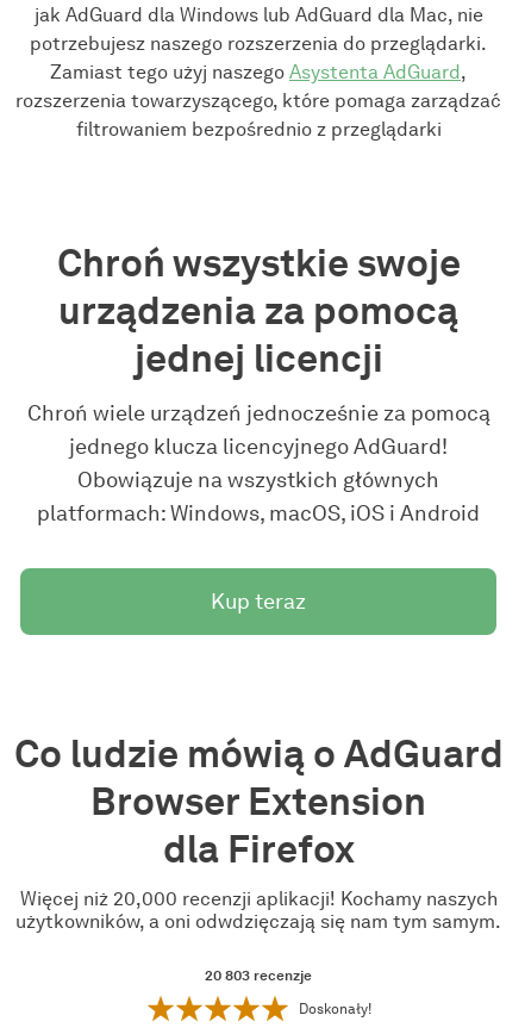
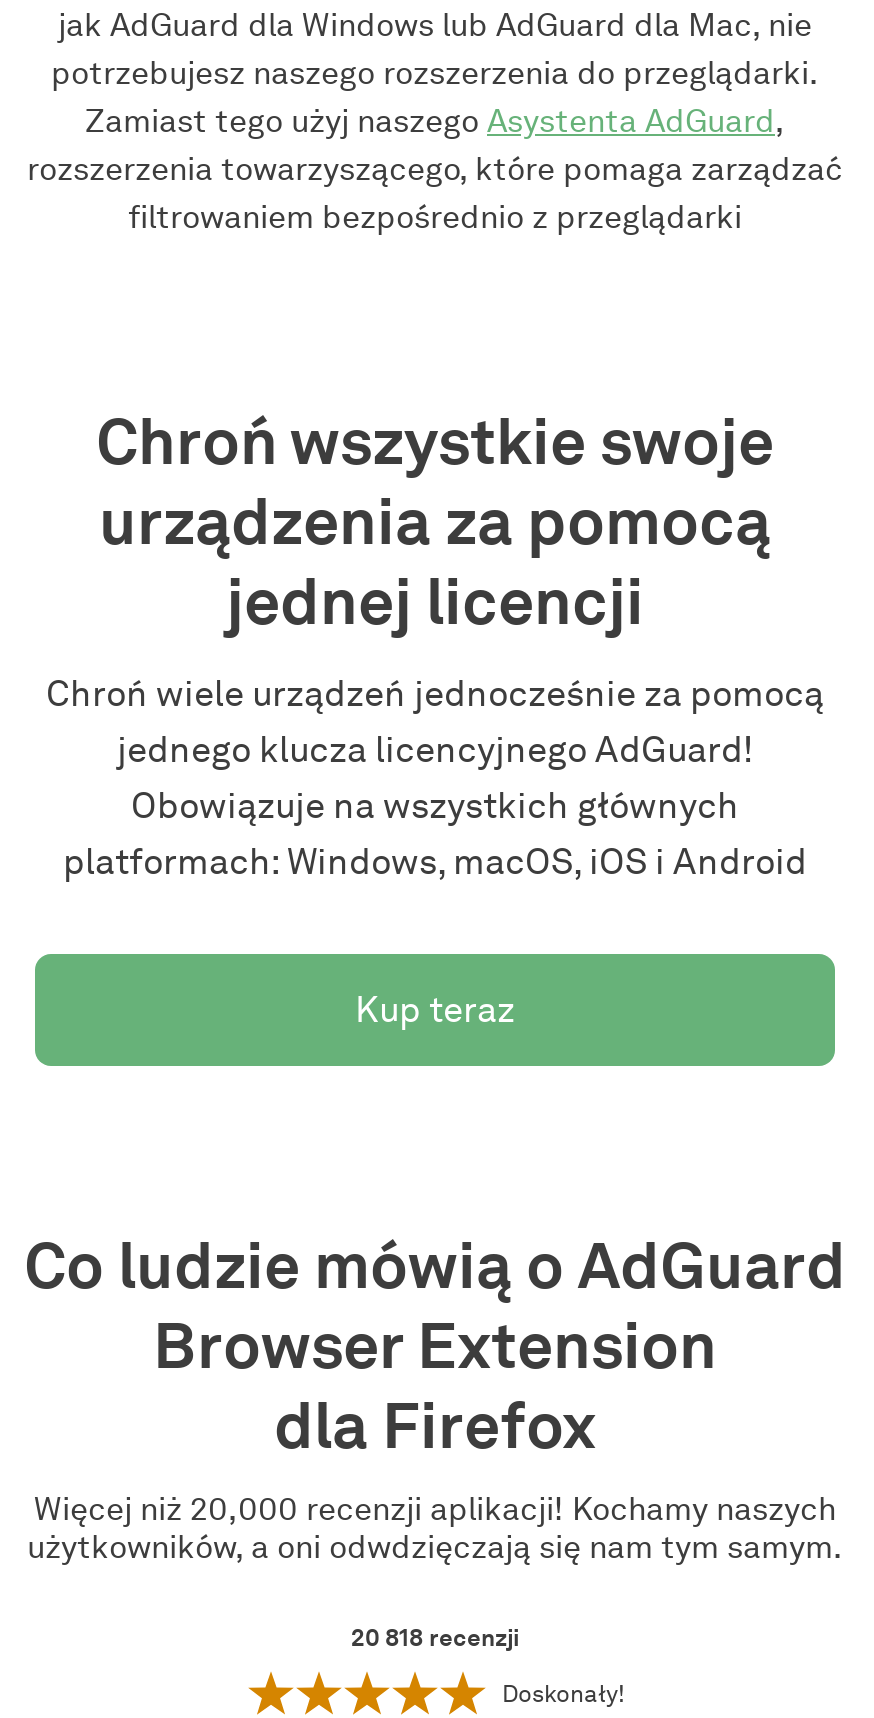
[205,966,312,984] 20 803 recenzje -> [351,1622,519,1652] 20 818 recenzji

